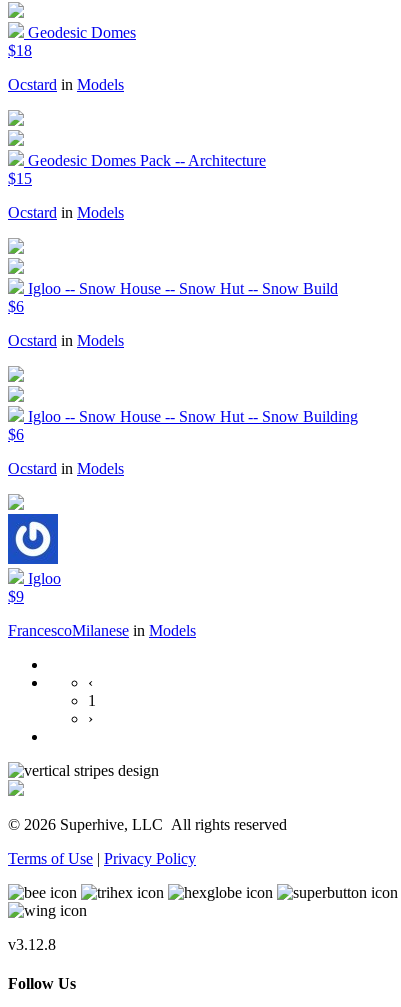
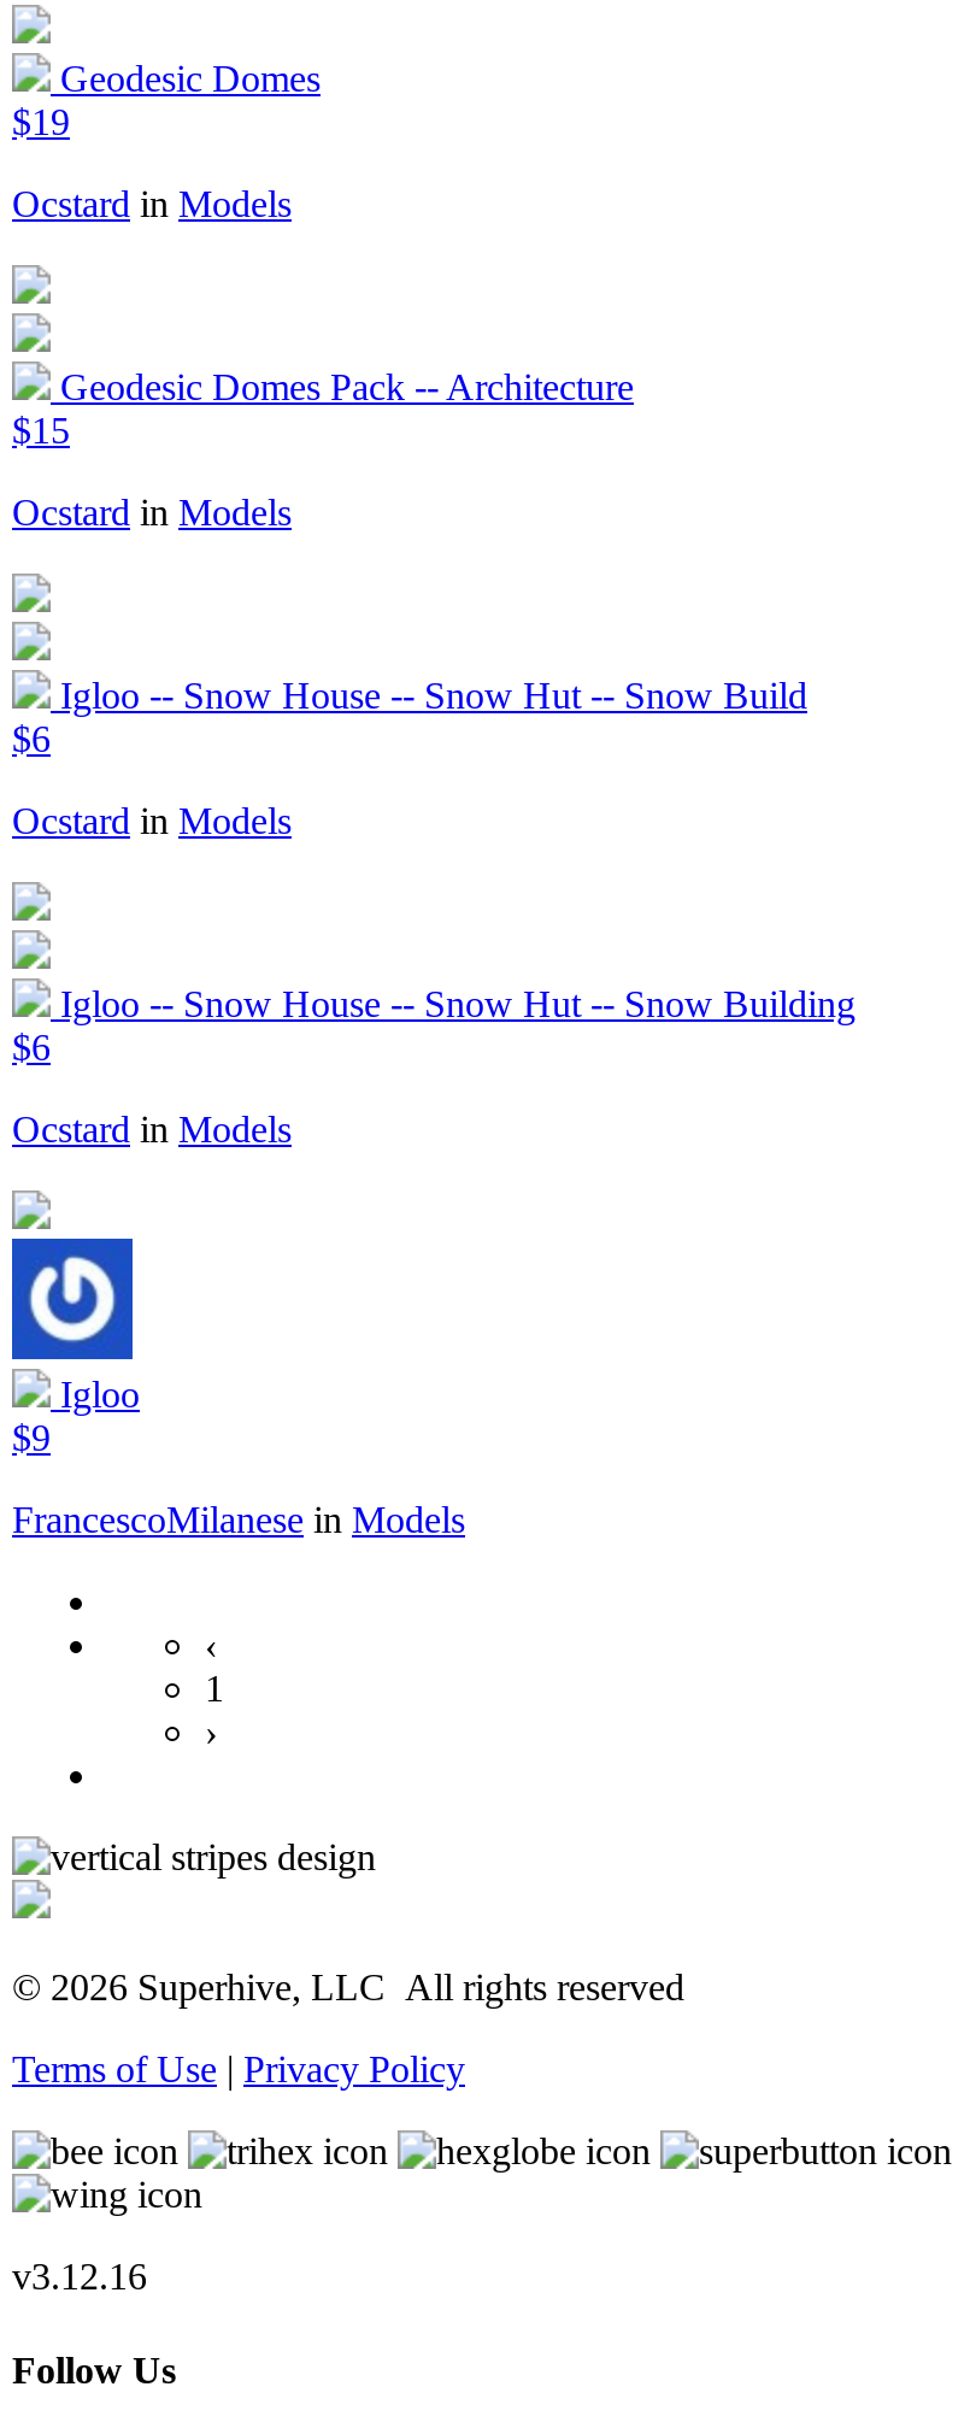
[8,42,32,59] $18 -> [12,101,70,142] $19
[8,936,56,953] v3.12.8 -> [12,2256,147,2297] v3.12.16

